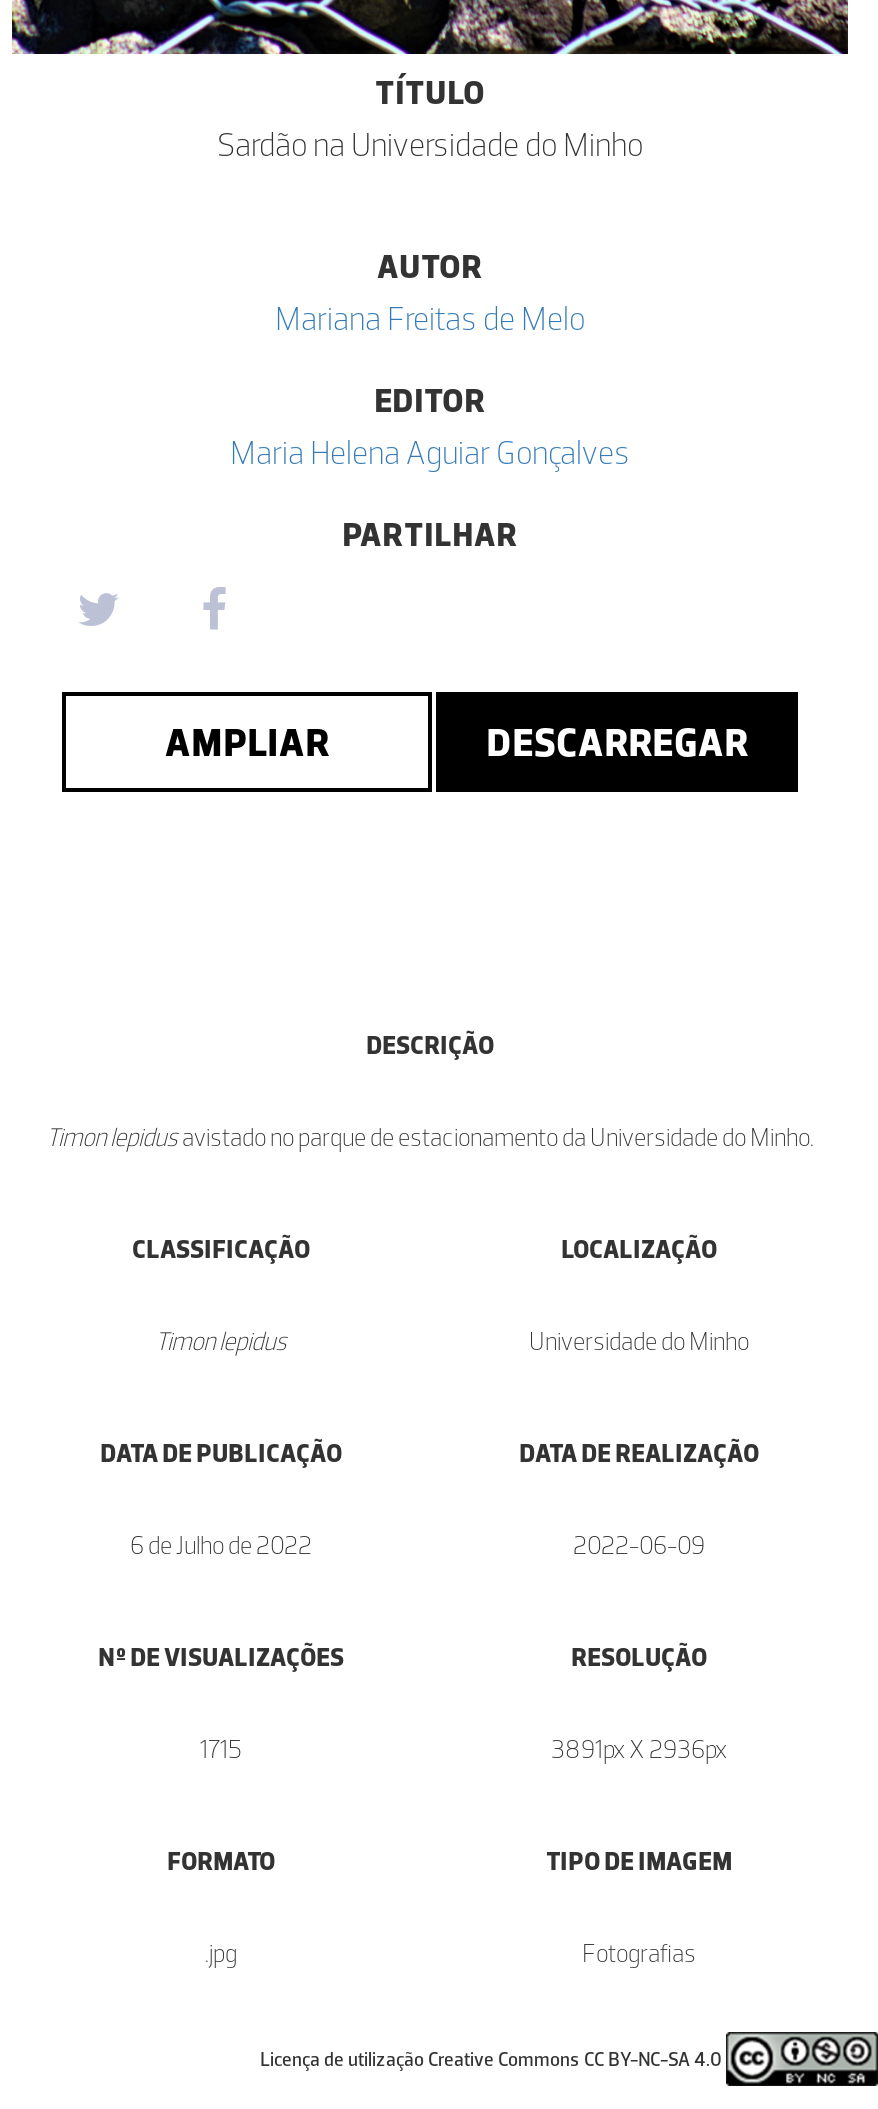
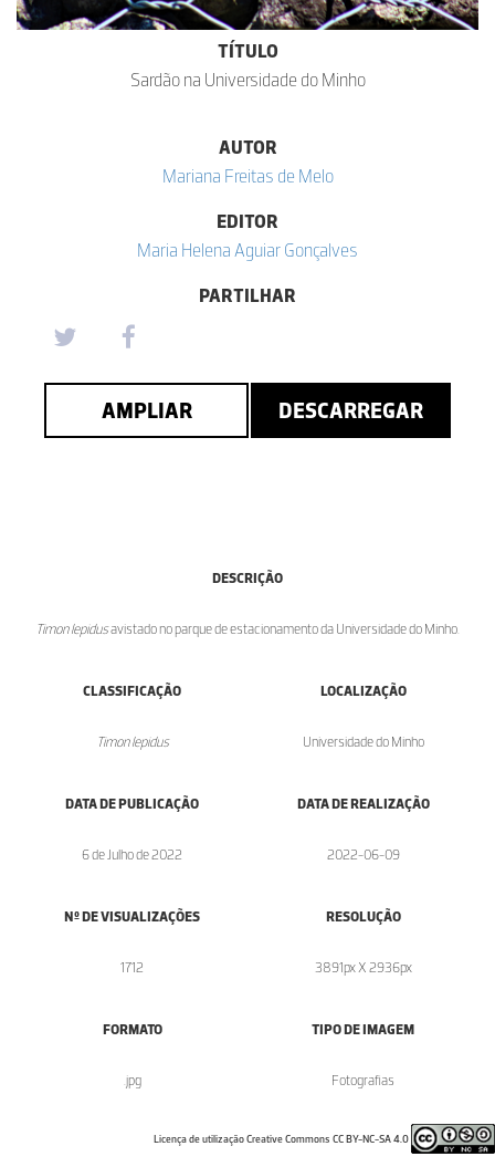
[200,1735,242,1765] 1715 -> [120,959,144,976] 1712

